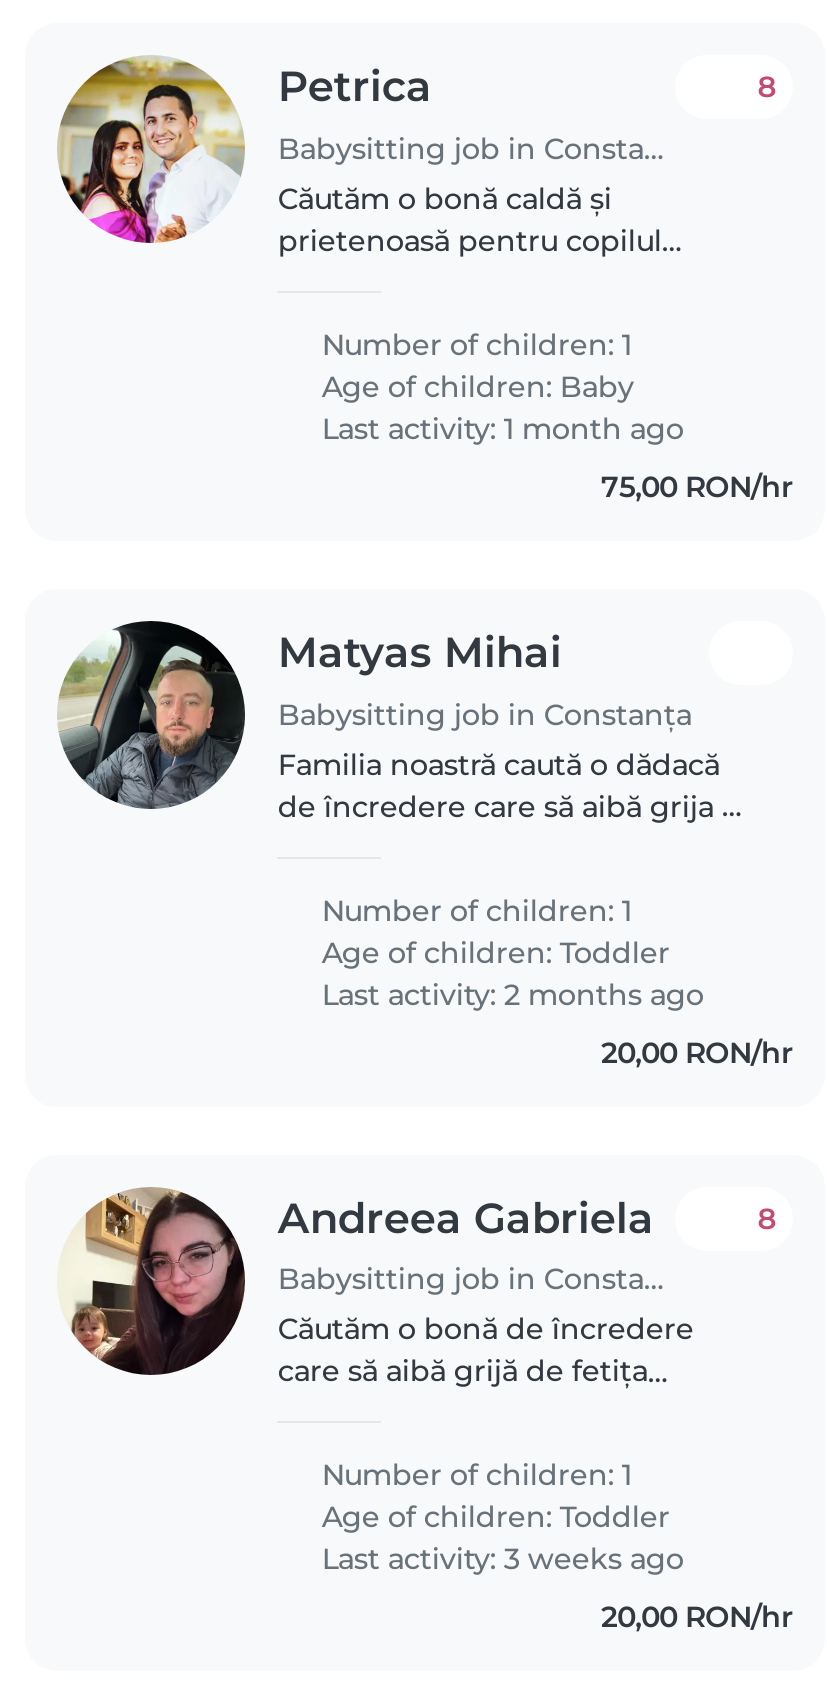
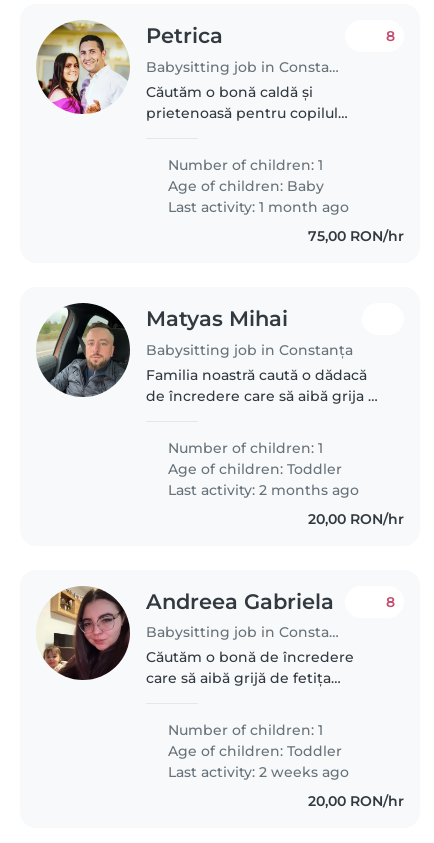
[314,1542,684,1578] Last activity: 3 weeks ago -> [164,763,349,781] Last activity: 2 weeks ago

